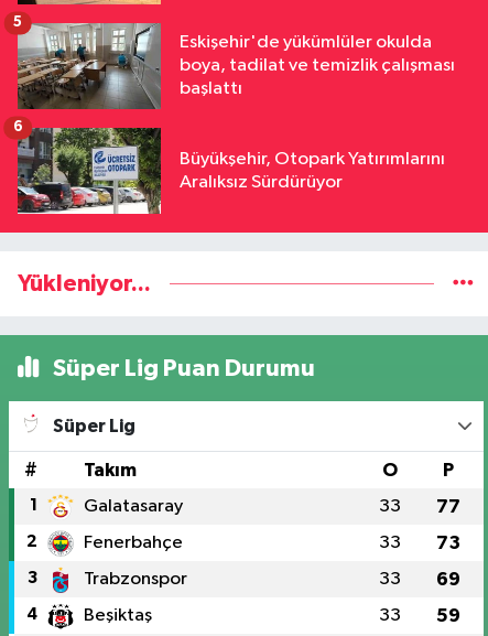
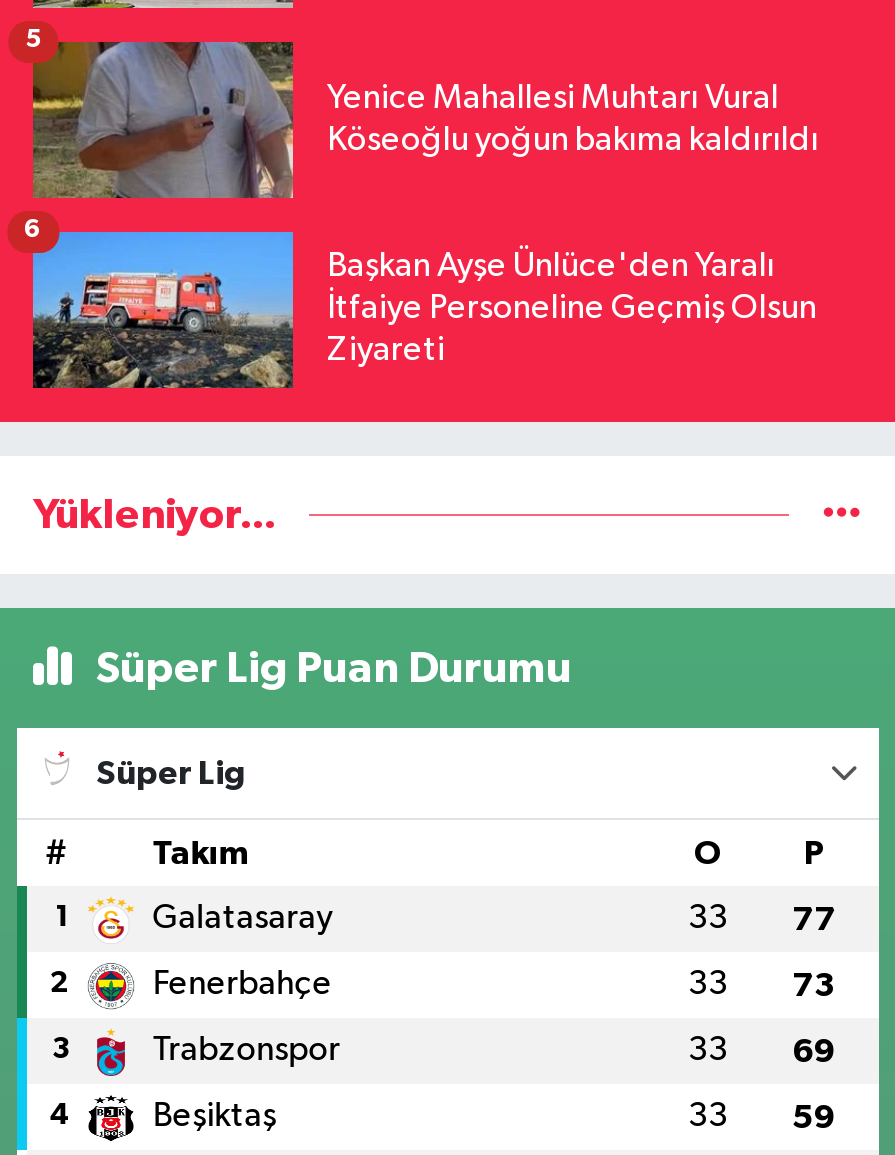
[17,22,455,110] [image] | Eskişehir'de yükümlüler okulda | boya, tadilat ve temizlik çalışması | başlattı -> [31,40,819,198] [image] | Yenice Mahallesi Muhtarı Vural | Köseoğlu yoğun bakıma kaldırıldı
[17,127,445,215] [image] | Büyükşehir, Otopark Yatırımlarını | Aralıksız Sürdürüyor -> [31,230,817,390] [image] | Başkan Ayşe Ünlüce'den Yaralı | İtfaiye Personeline Geçmiş Olsun | Ziyareti

